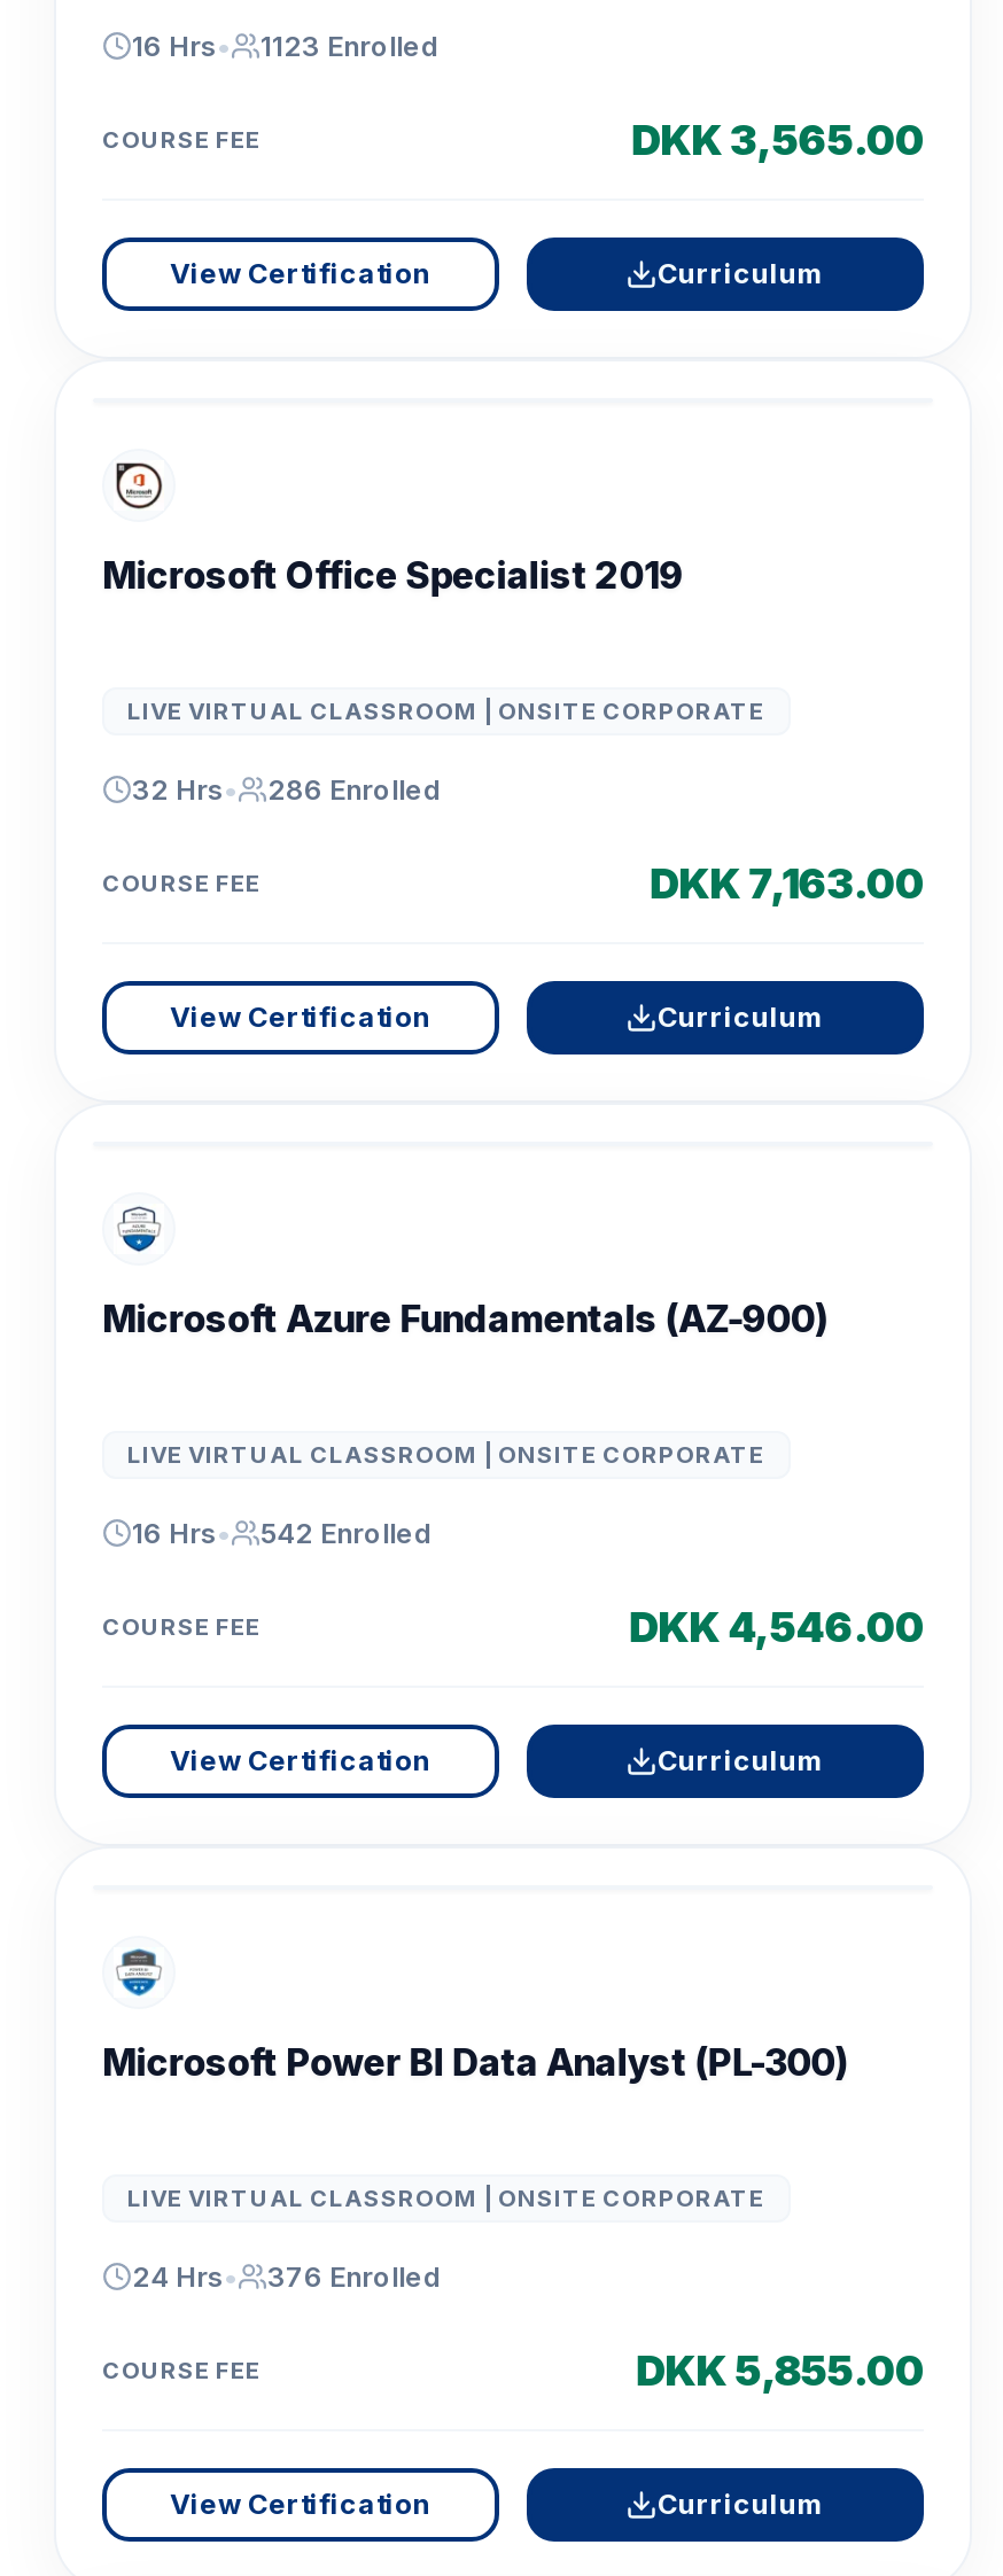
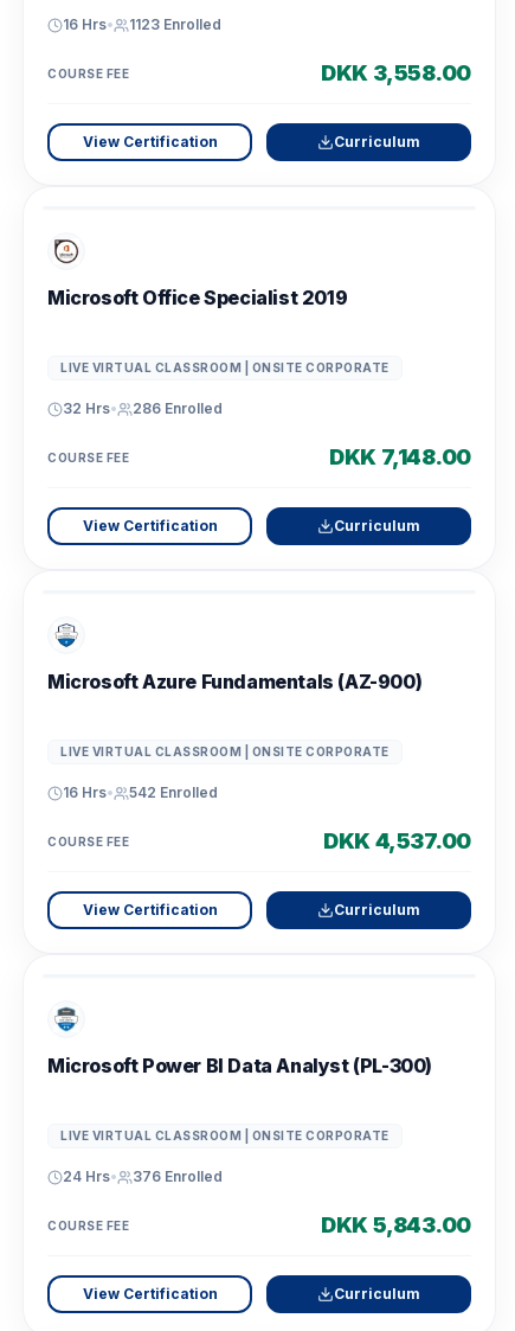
[631,116,924,164] DKK 3,565.00 -> [321,60,471,85] DKK 3,558.00
[649,859,924,908] DKK 7,163.00 -> [330,444,471,469] DKK 7,148.00
[629,1603,924,1651] DKK 4,546.00 -> [324,828,471,853] DKK 4,537.00
[636,2347,924,2395] DKK 5,855.00 -> [321,1212,471,1237] DKK 5,843.00

